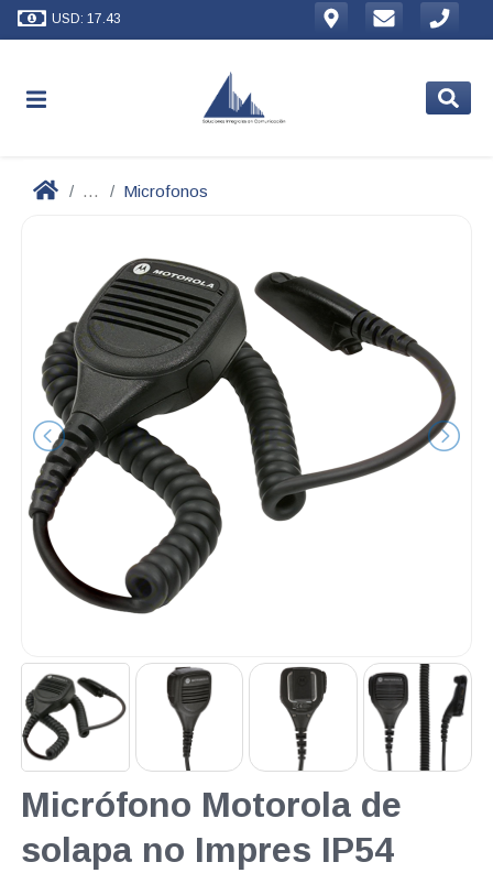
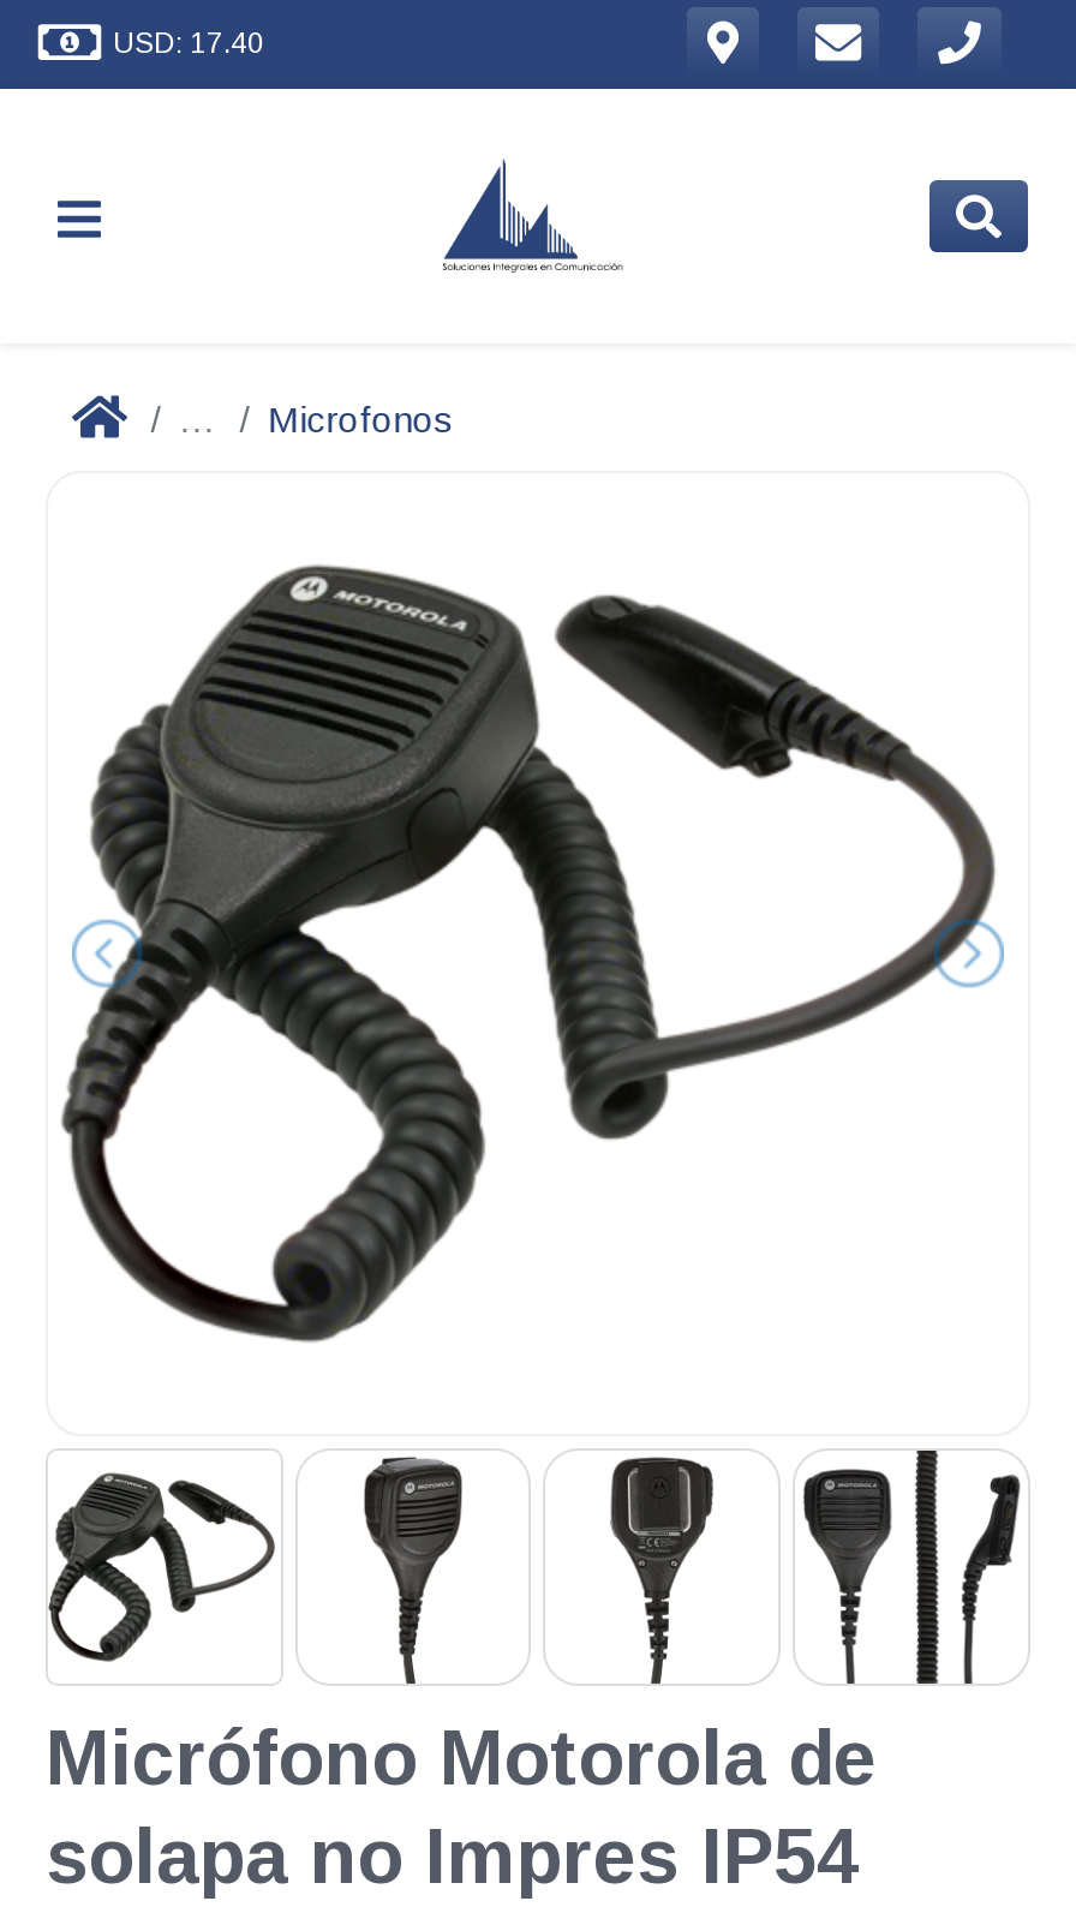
[52,10,121,26] USD: 17.43 -> [113,25,264,59] USD: 17.40

